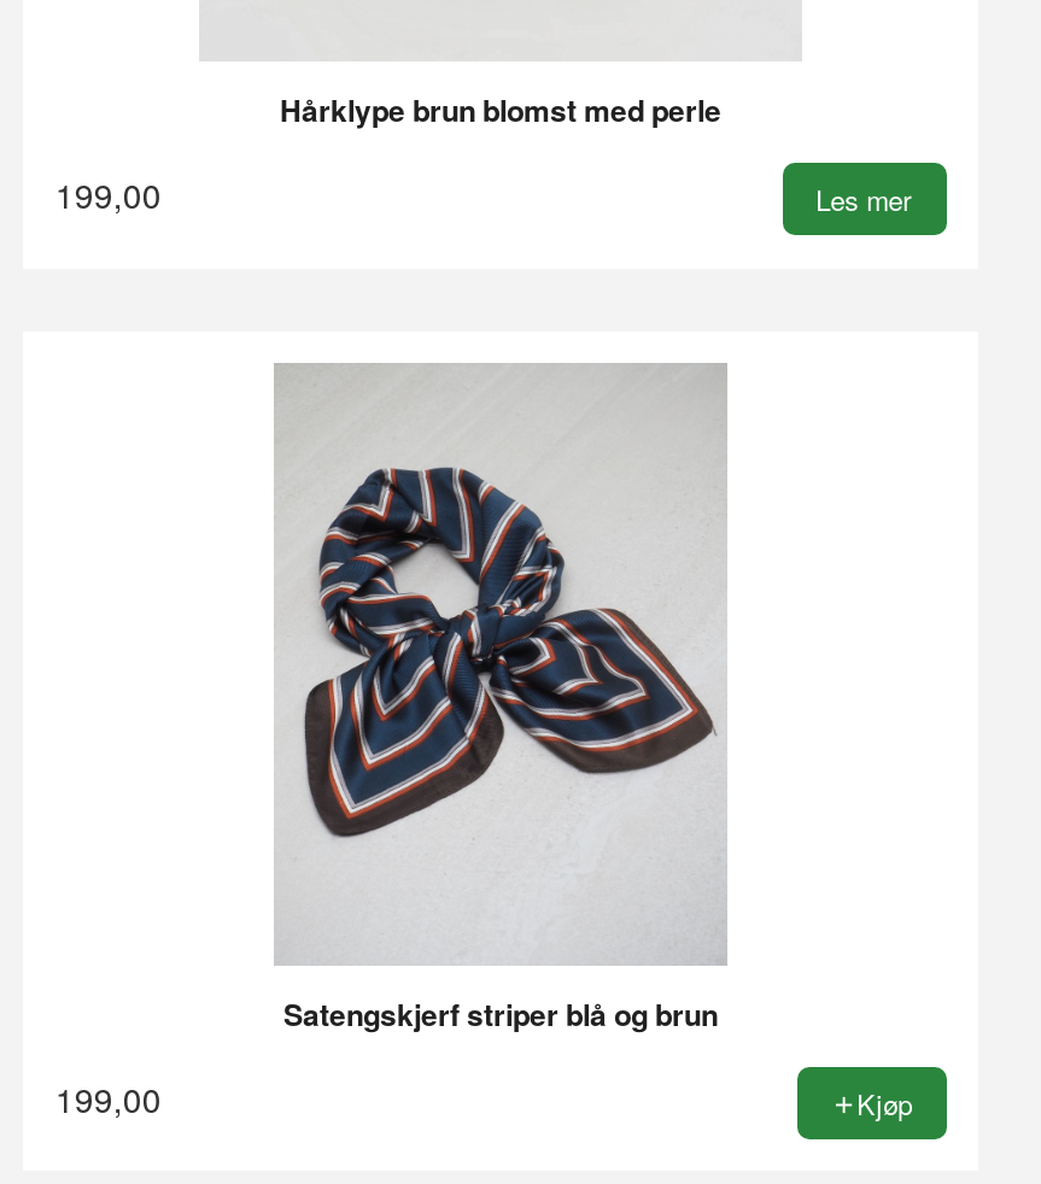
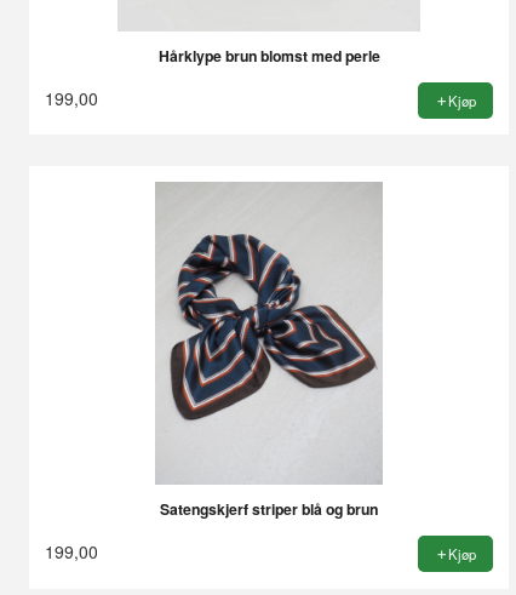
[816,181,912,219] Les mer -> [448,91,476,110] Kjøp

